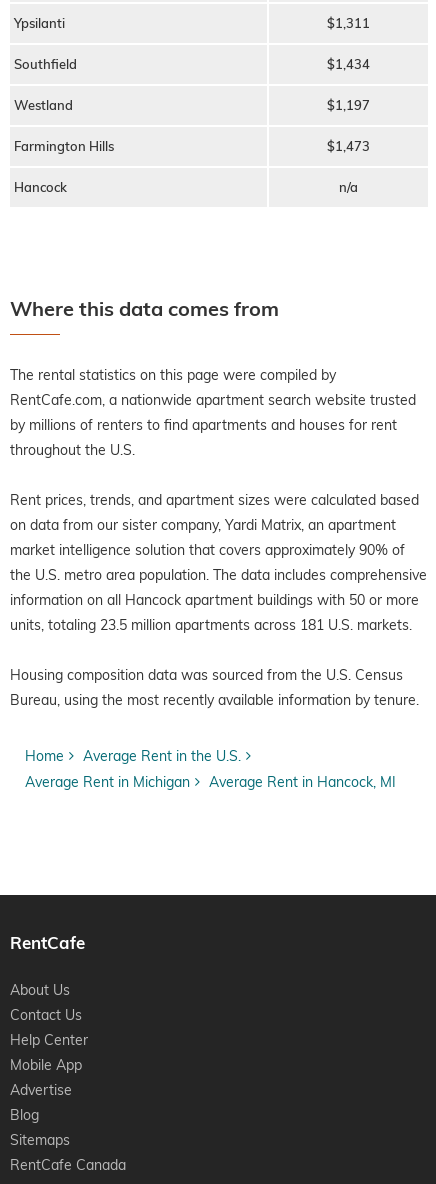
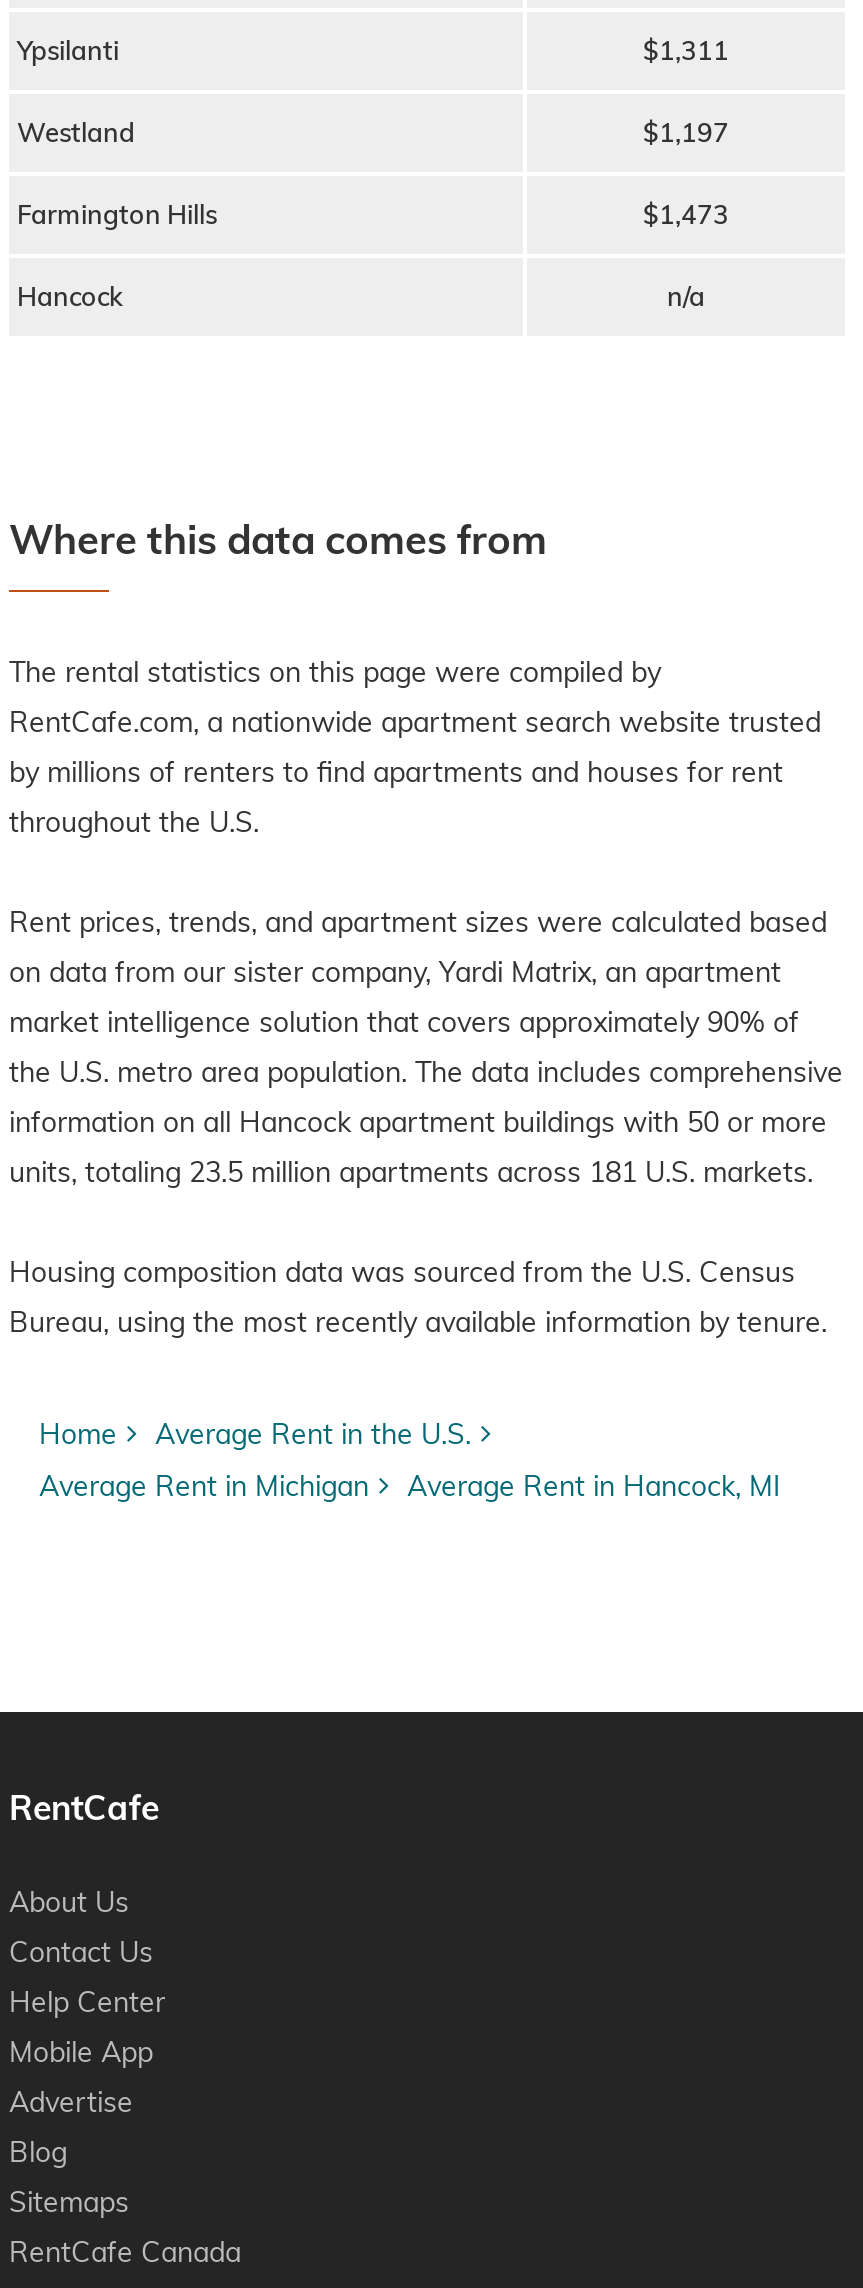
[14,56,370,72] Southfield | $1,434 -> none

